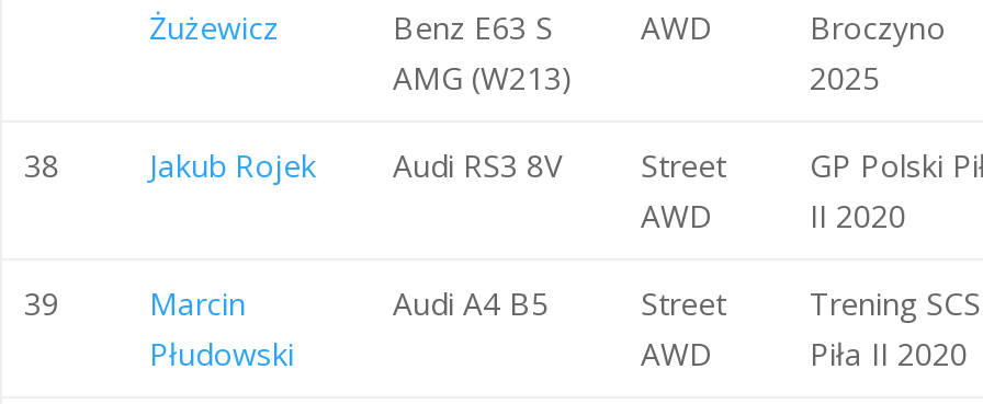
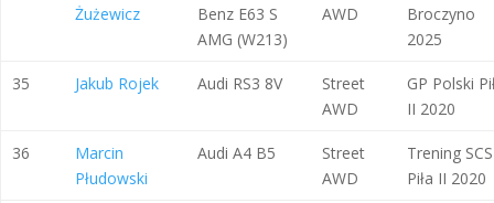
[24,145,59,186] 38 -> [12,73,30,94] 35
[24,282,59,324] 39 -> [12,142,30,163] 36

